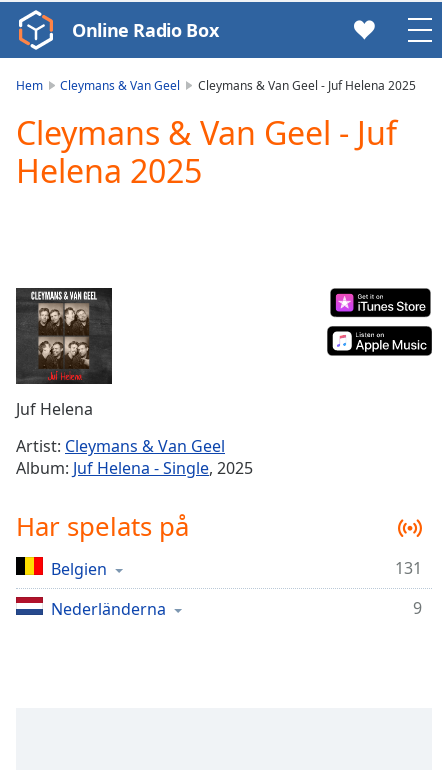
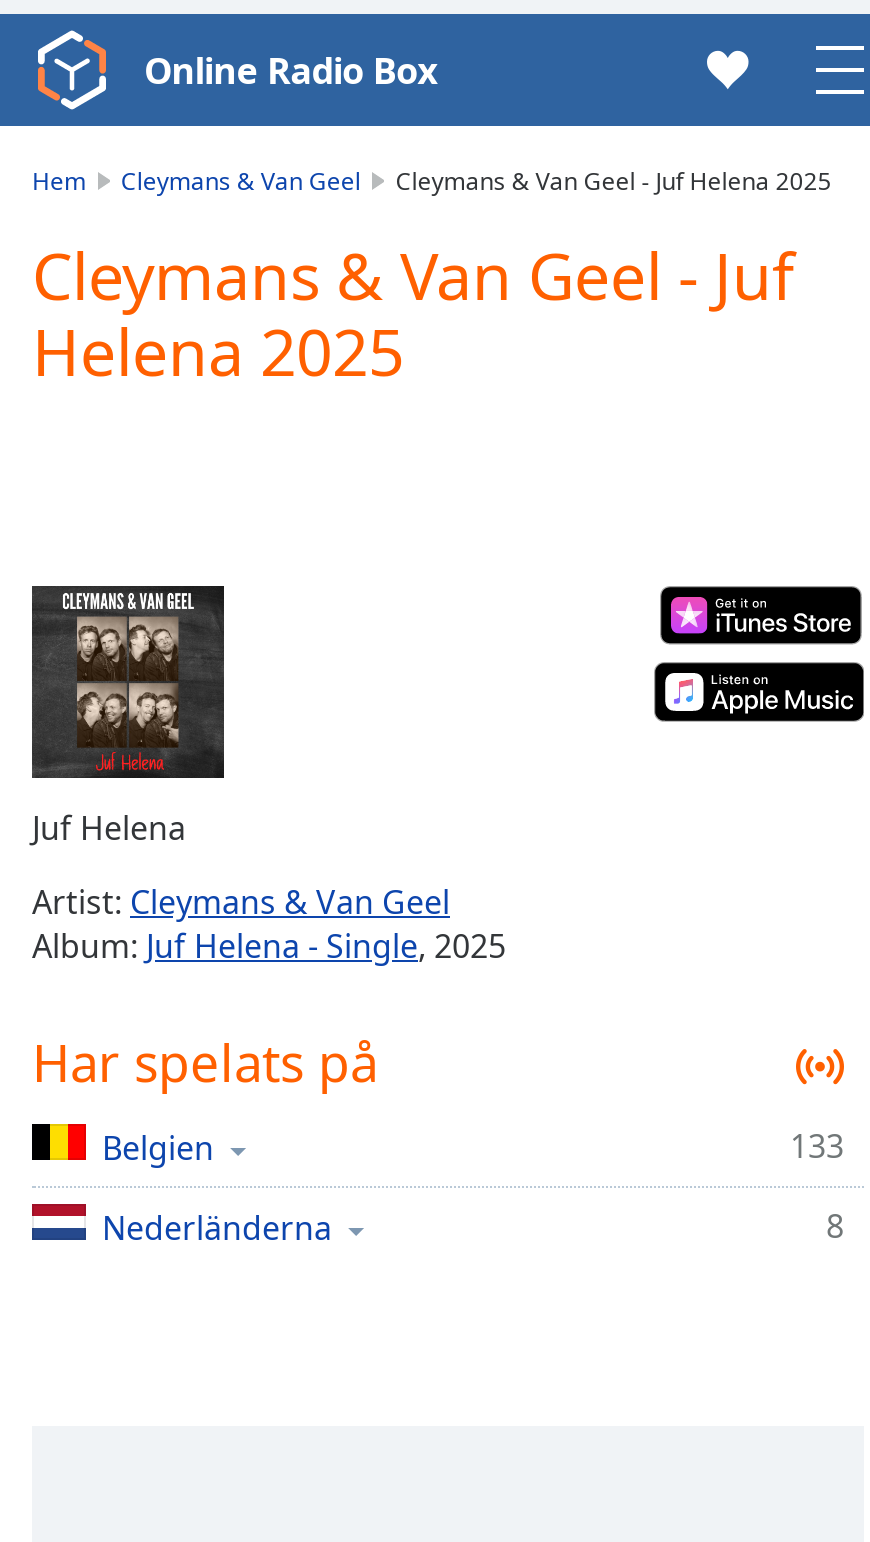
[395,557,422,579] 131 -> [790,1124,844,1168] 133
[413,597,422,619] 9 -> [826,1204,844,1248] 8

